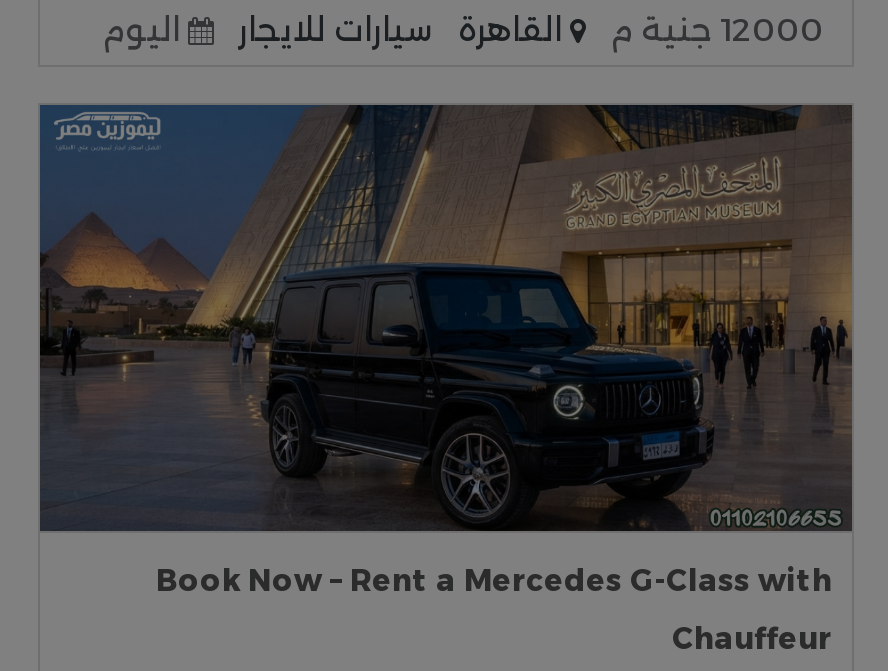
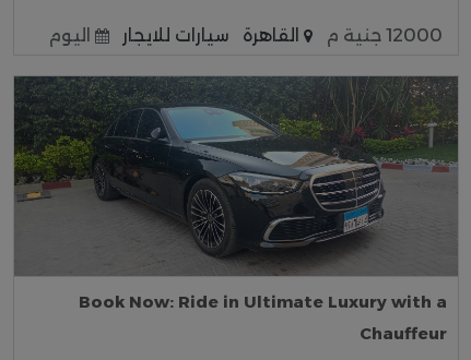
[40,105,852,599] [image] | Book Now – Rent a Mercedes G-Class with -> [14,75,459,312] [image] | Book Now: Ride in Ultimate Luxury with a

